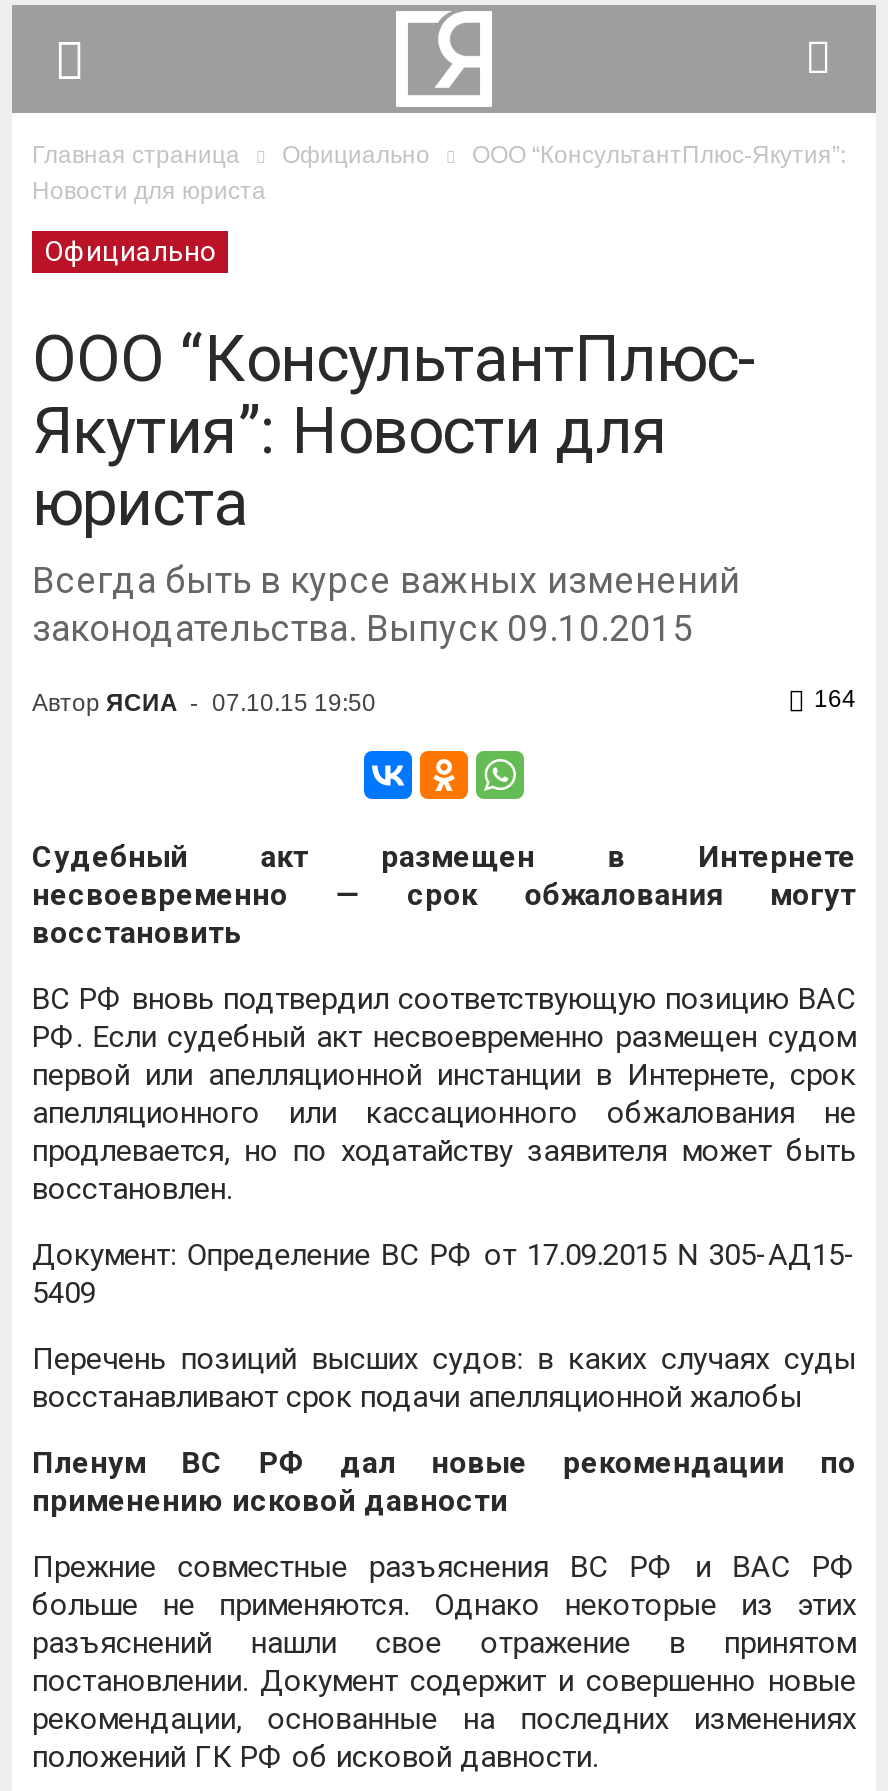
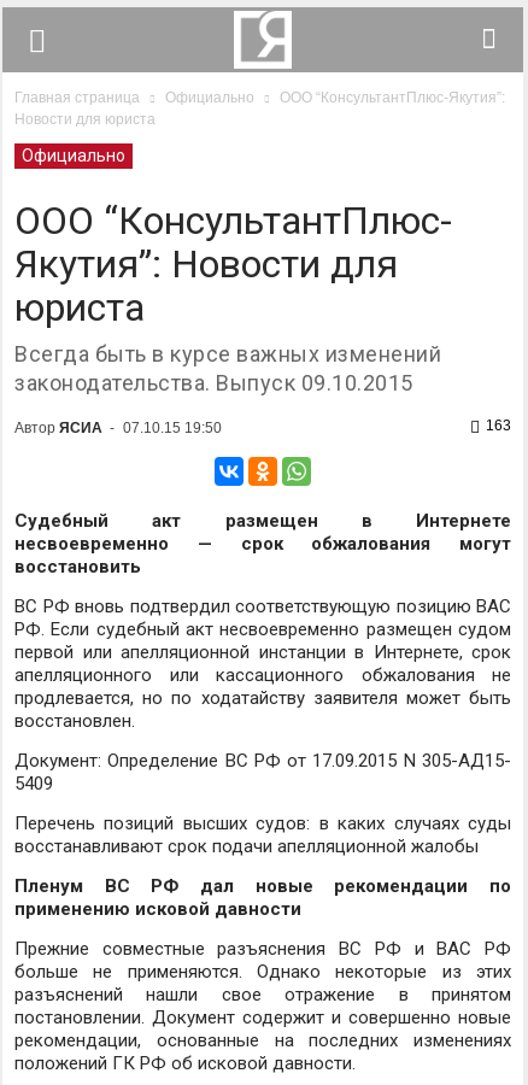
[814,685,856,713] 164 -> [486,417,511,434] 163

